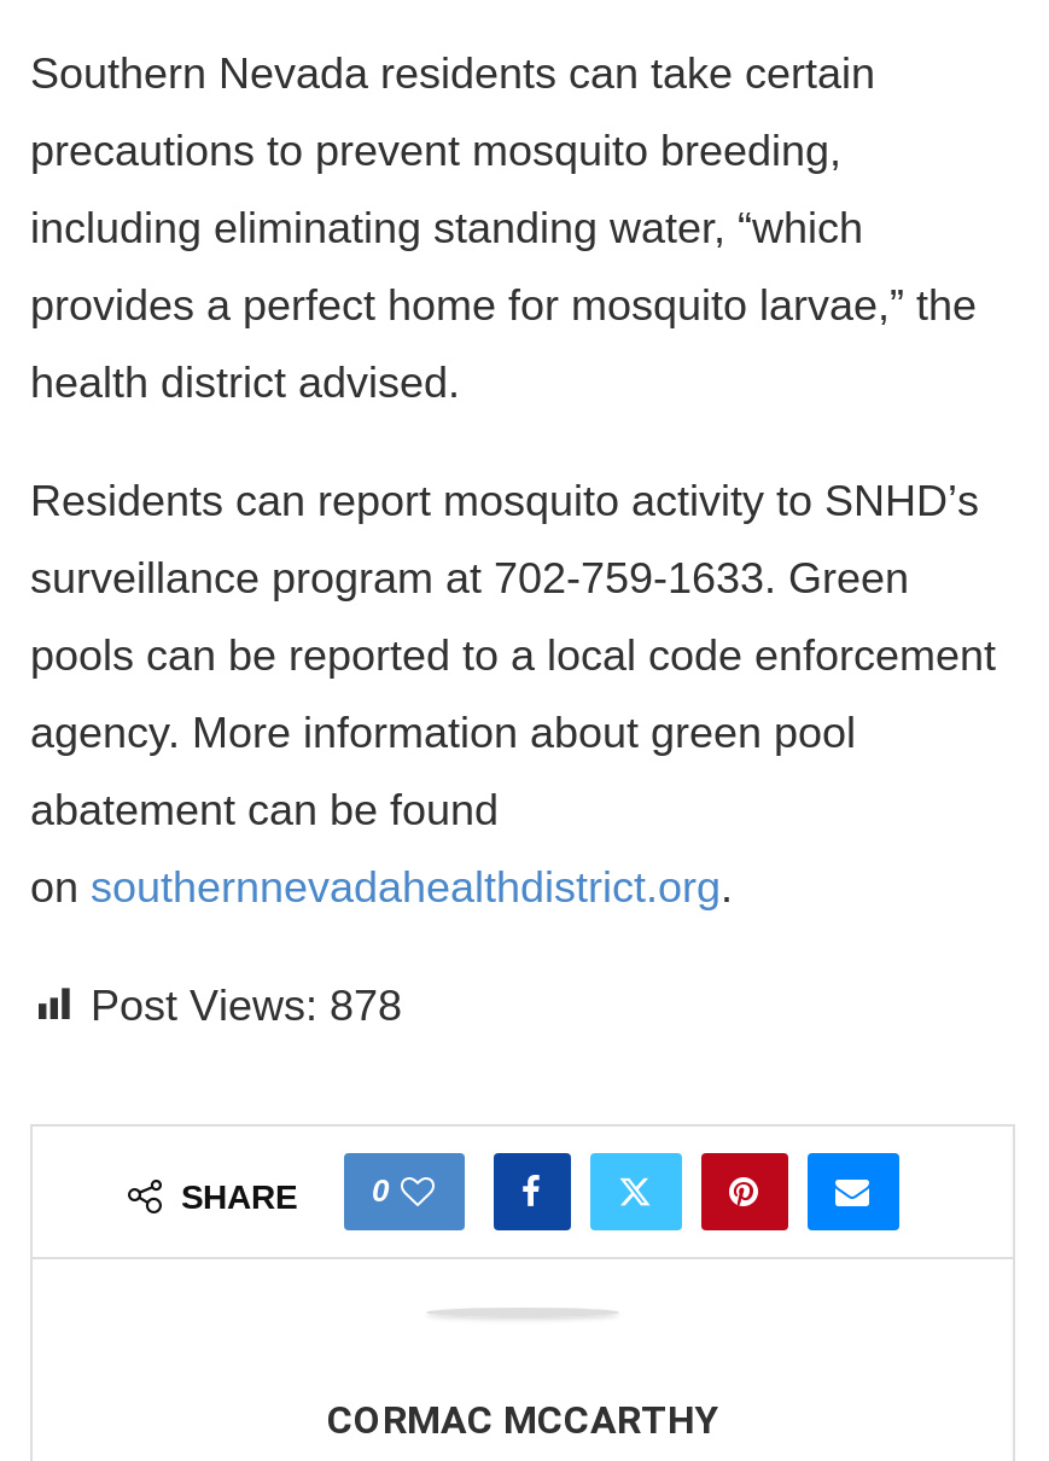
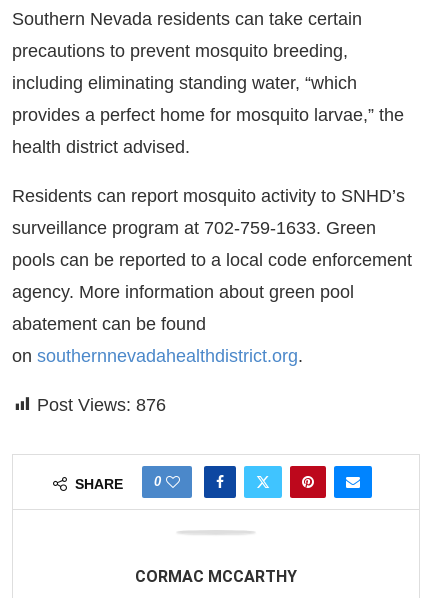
[91,982,402,1030] Post Views: 878 -> [37,395,166,415] Post Views: 876

